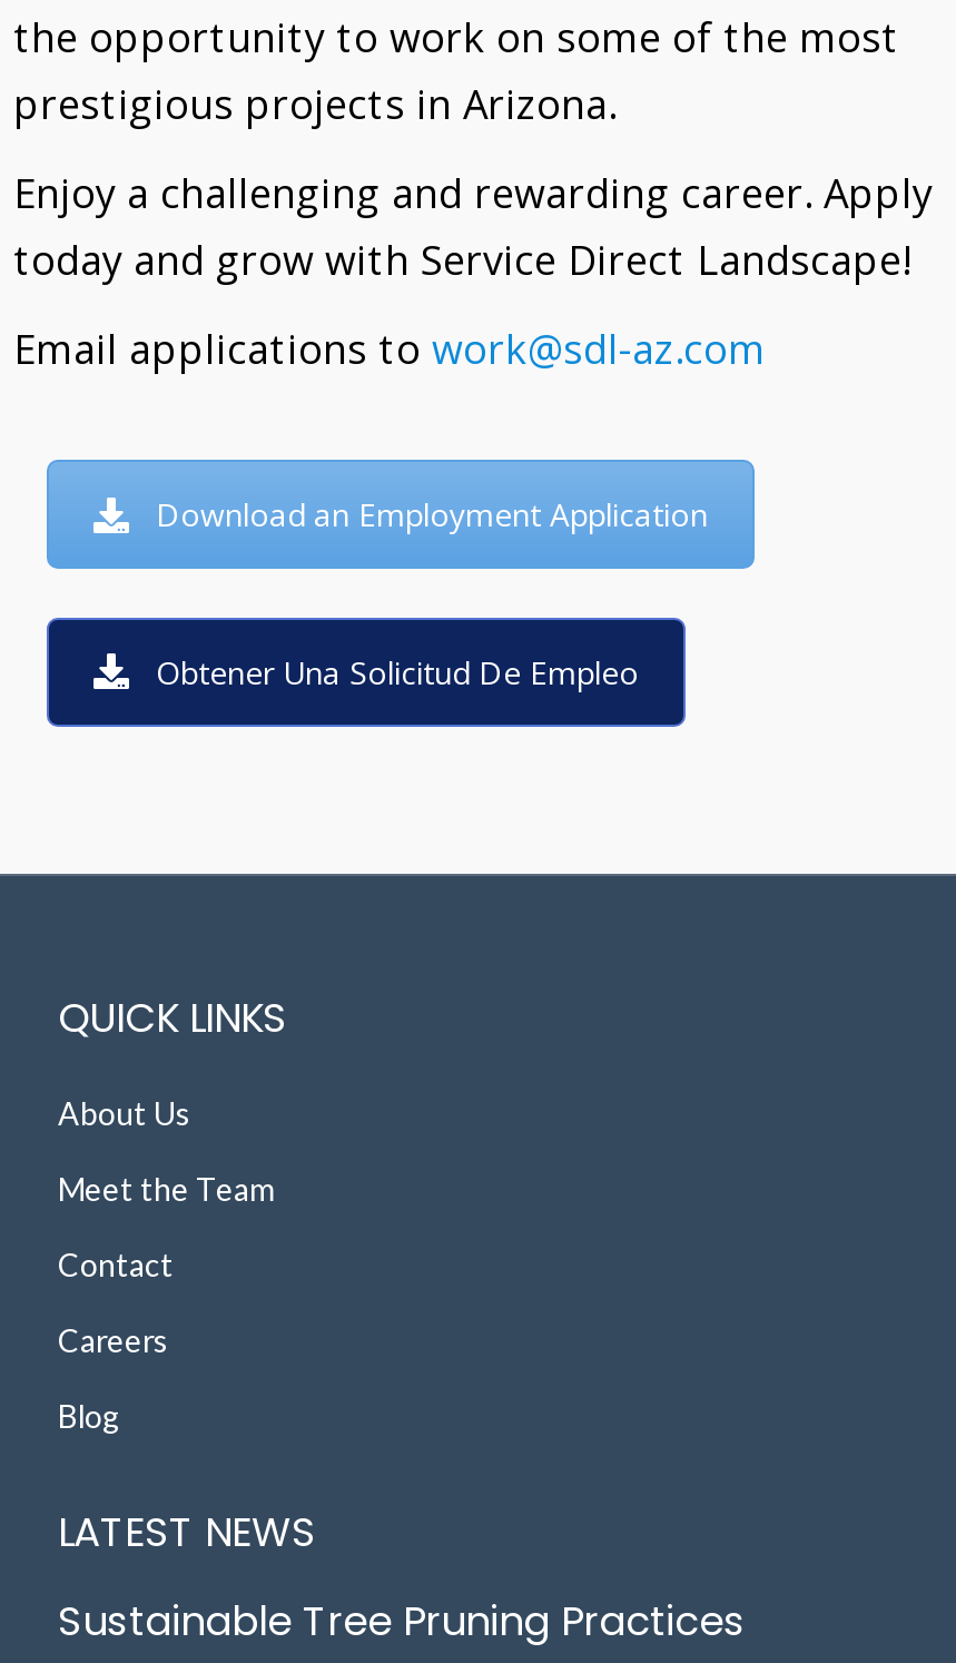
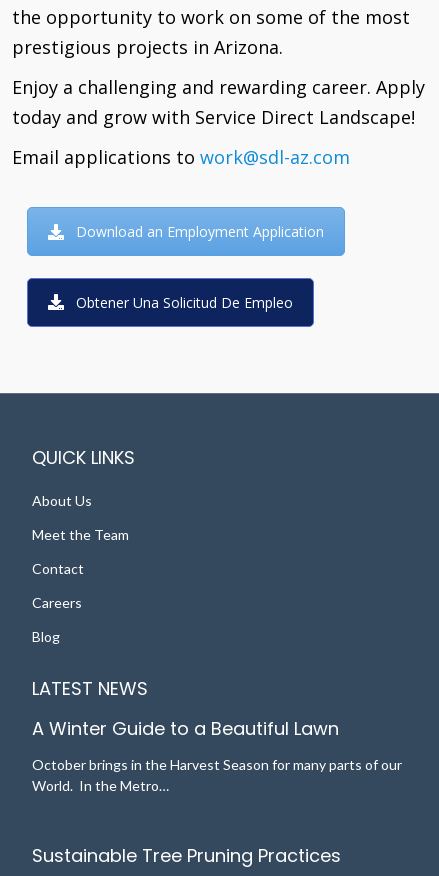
none -> [32,716,402,794] A Winter Guide to a Beautiful Lawn | October brings in the Harvest Season for many parts of our | World. In the Metro…

